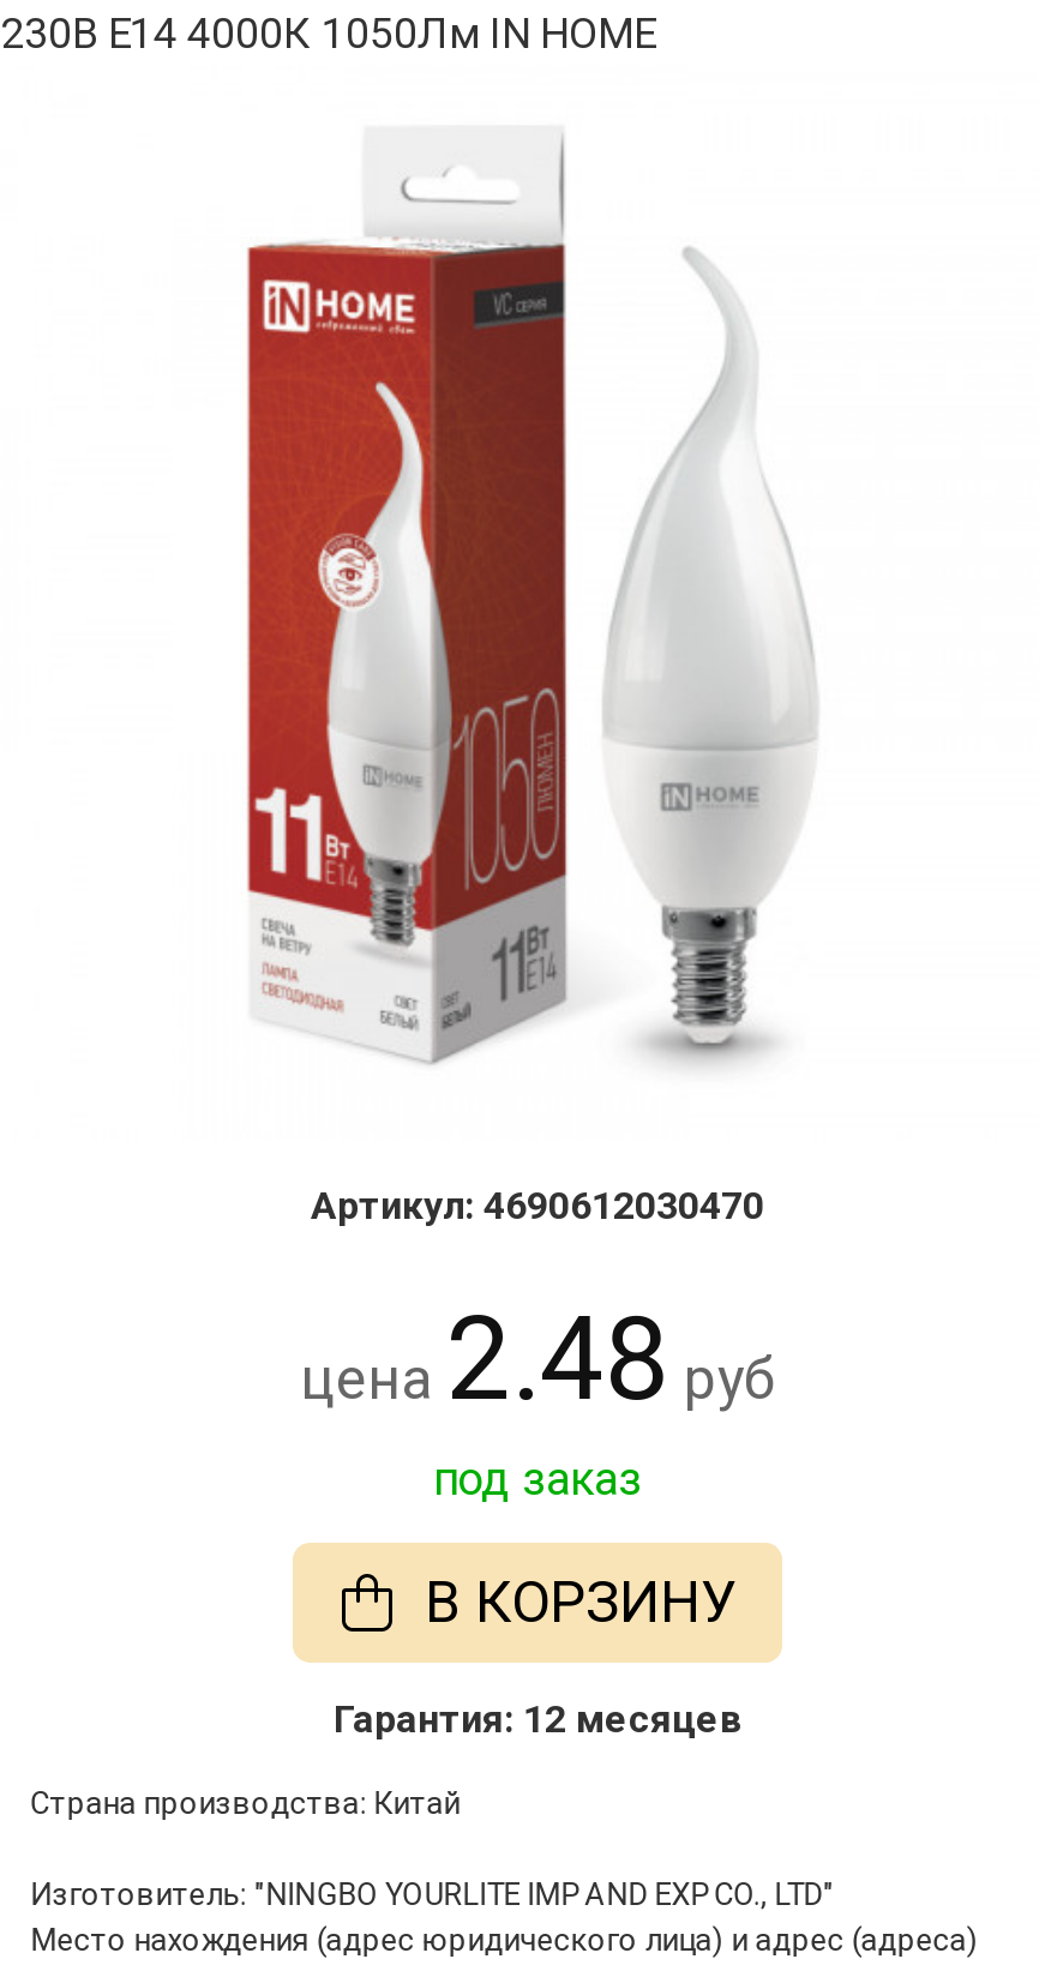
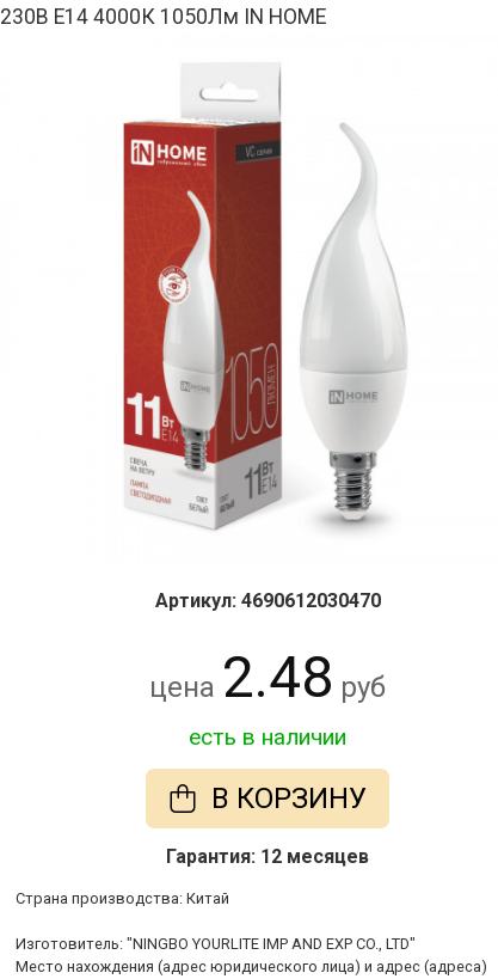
[433,1452,642,1507] под заказ -> [189,723,346,751] есть в наличии

